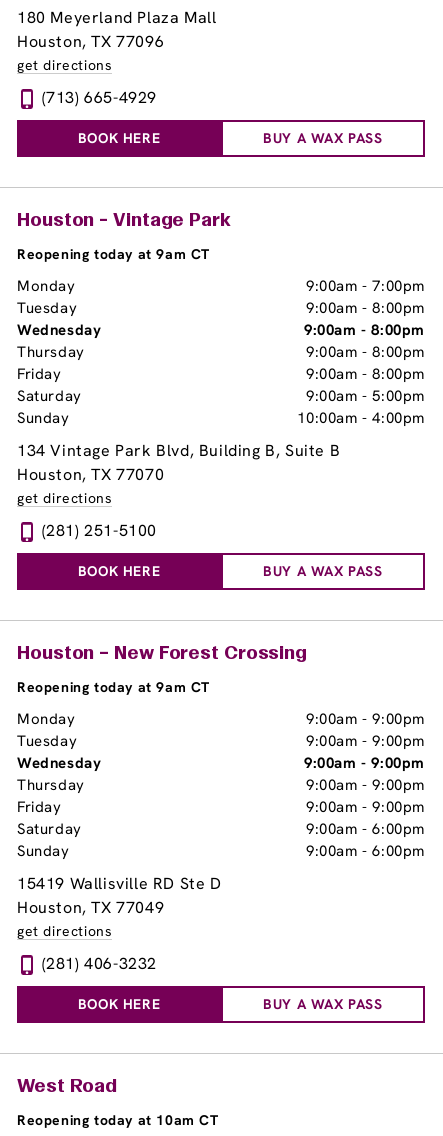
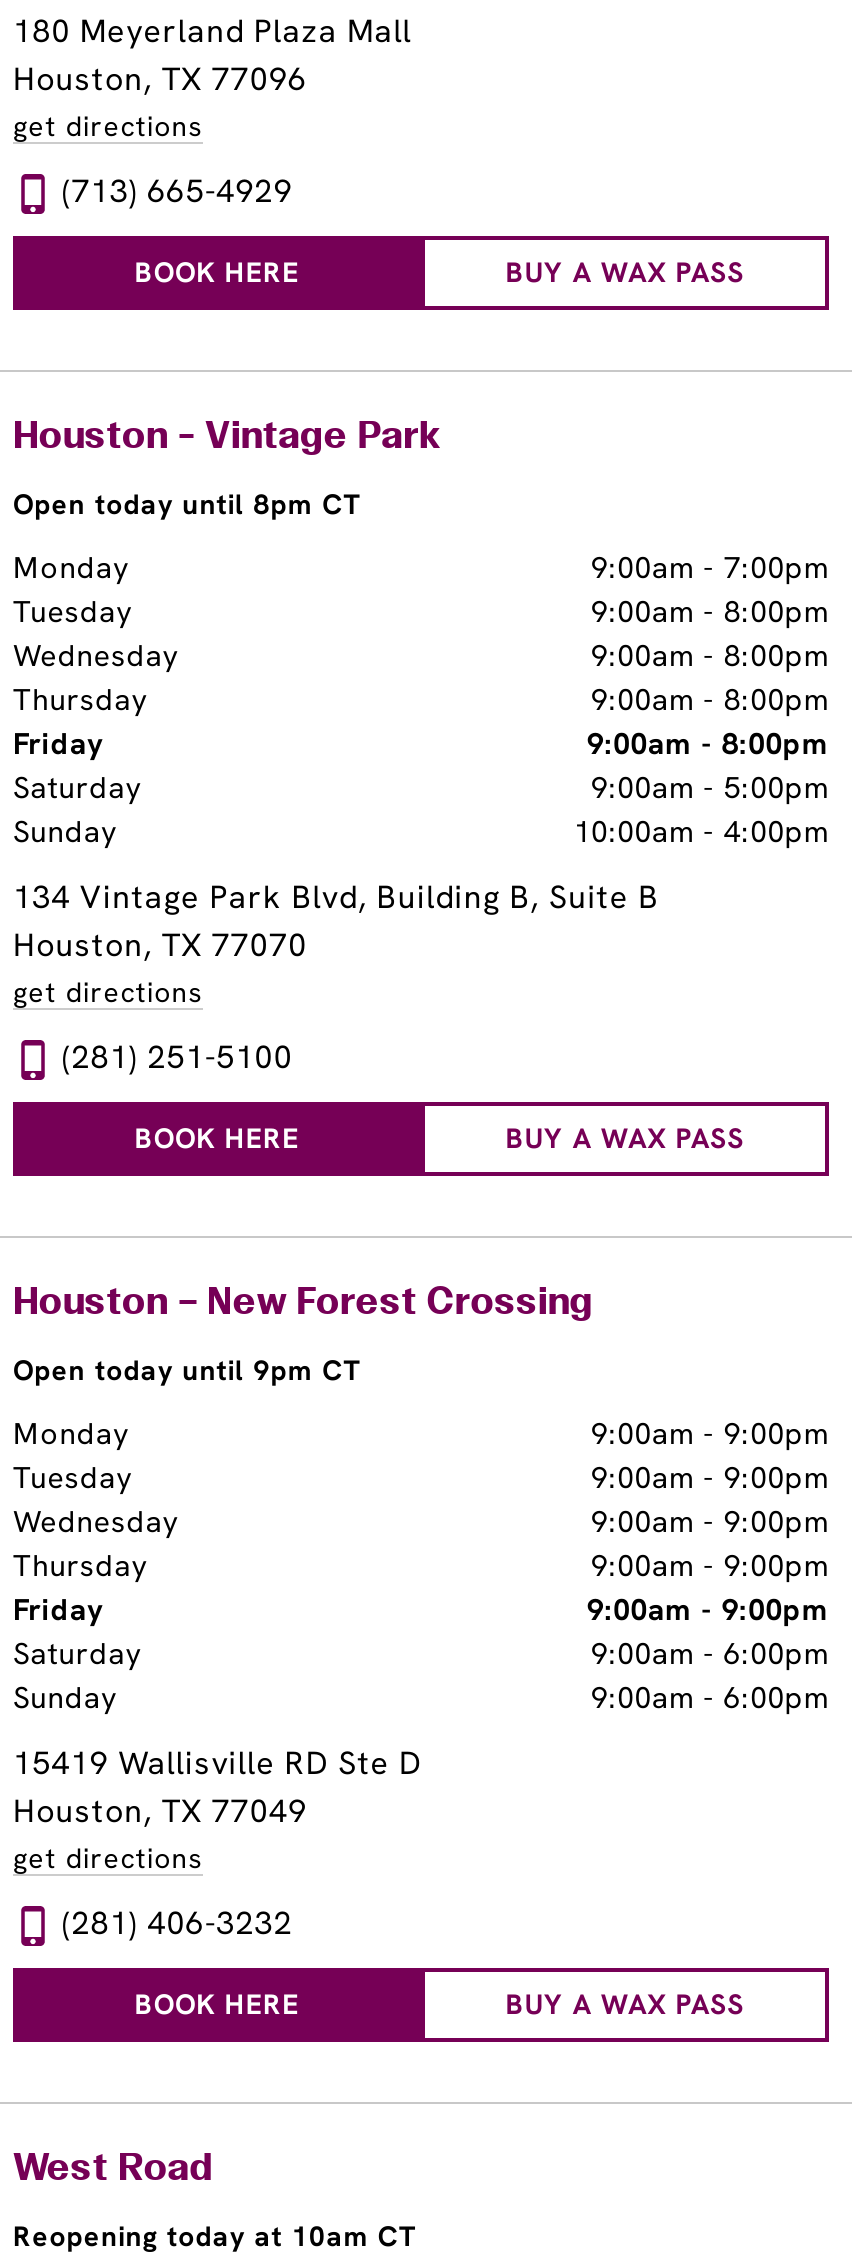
[17,245,210,263] Reopening today at 9am CT -> [13,486,361,522] Open today until 8pm CT
[17,678,210,696] Reopening today at 9am CT -> [13,1352,361,1388] Open today until 9pm CT

